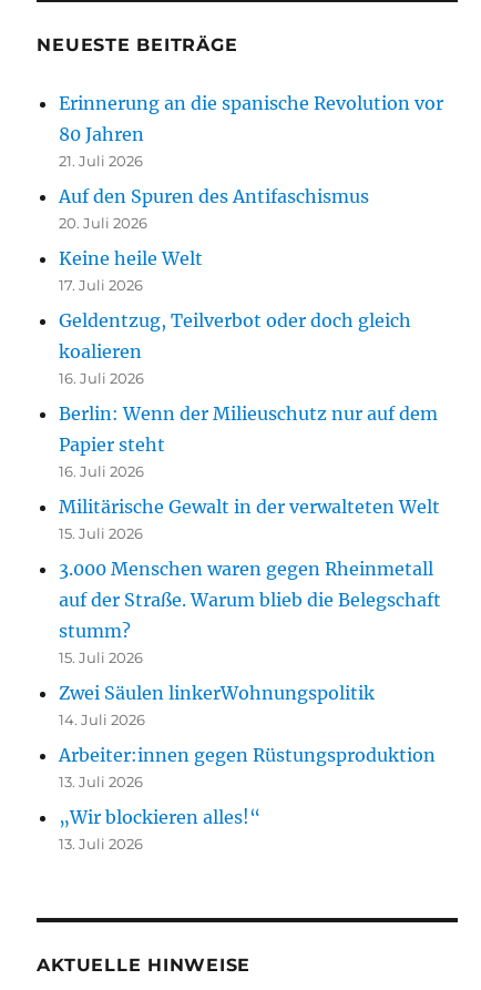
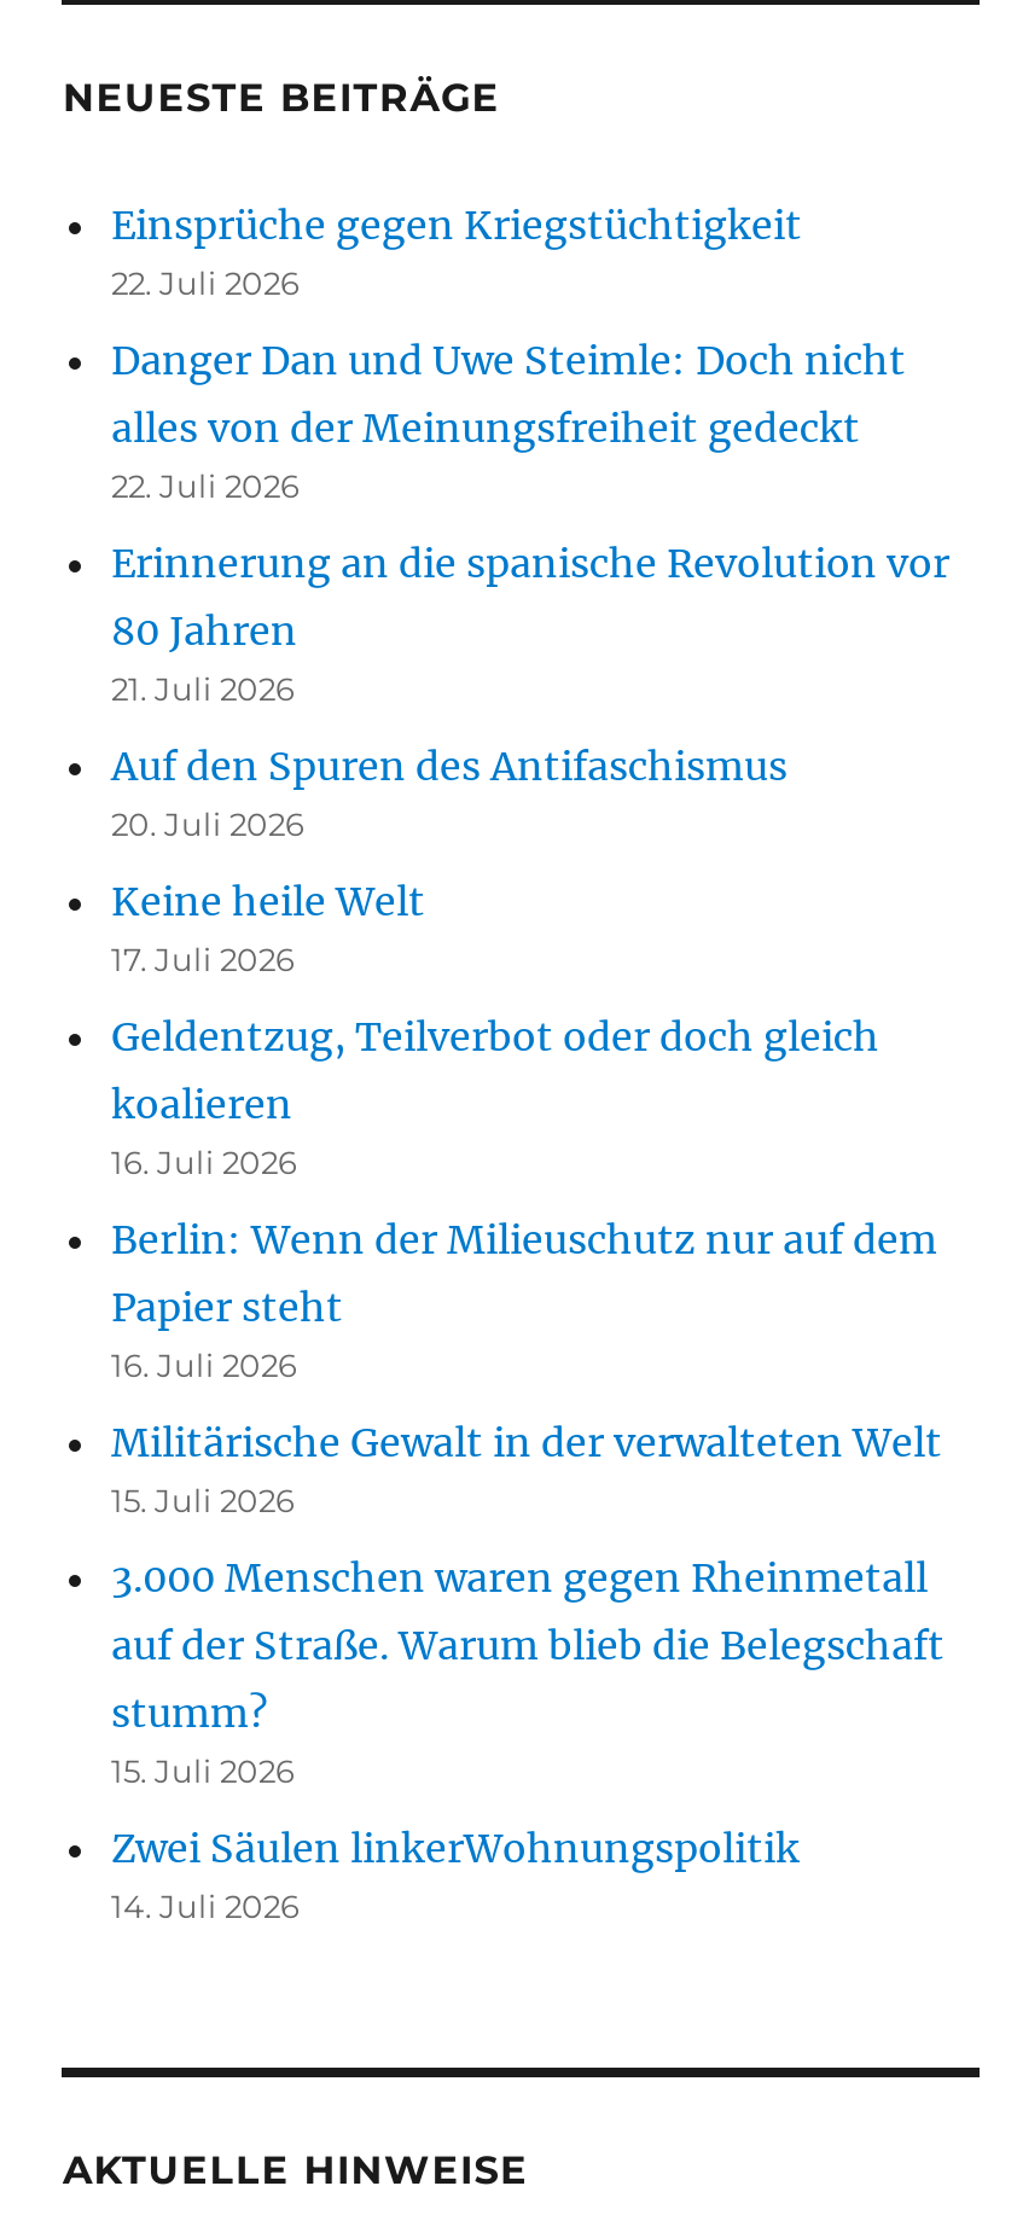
none -> [111,200,906,504] Einsprüche gegen Kriegstüchtigkeit | 22. Juli 2026 | Danger Dan und Uwe Steimle: Doch nicht | alles von der Meinungsfreiheit gedeckt | 22. Juli 2026
moved [59,92,444,728] -> [111,538,949,1925]: Erinnerung an die spanische Revolution vor | 80 Jahren | 21. Juli 2026 | ... | Zwei Säulen linkerWohnungspolitik | 14. Juli 2026
[59,744,436,852] Arbeiter:innen gegen Rüstungsproduktion | 13. Juli 2026 | „Wir blockieren alles!“ | 13. Juli 2026 -> none

